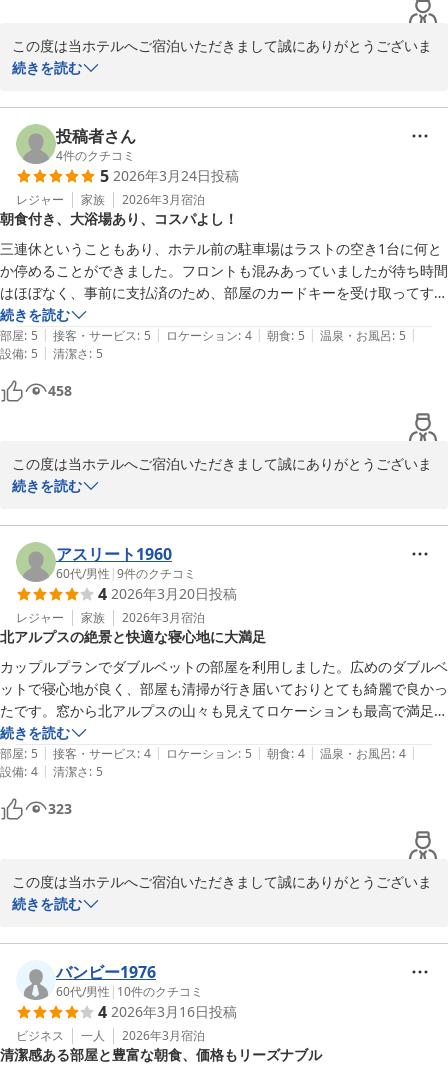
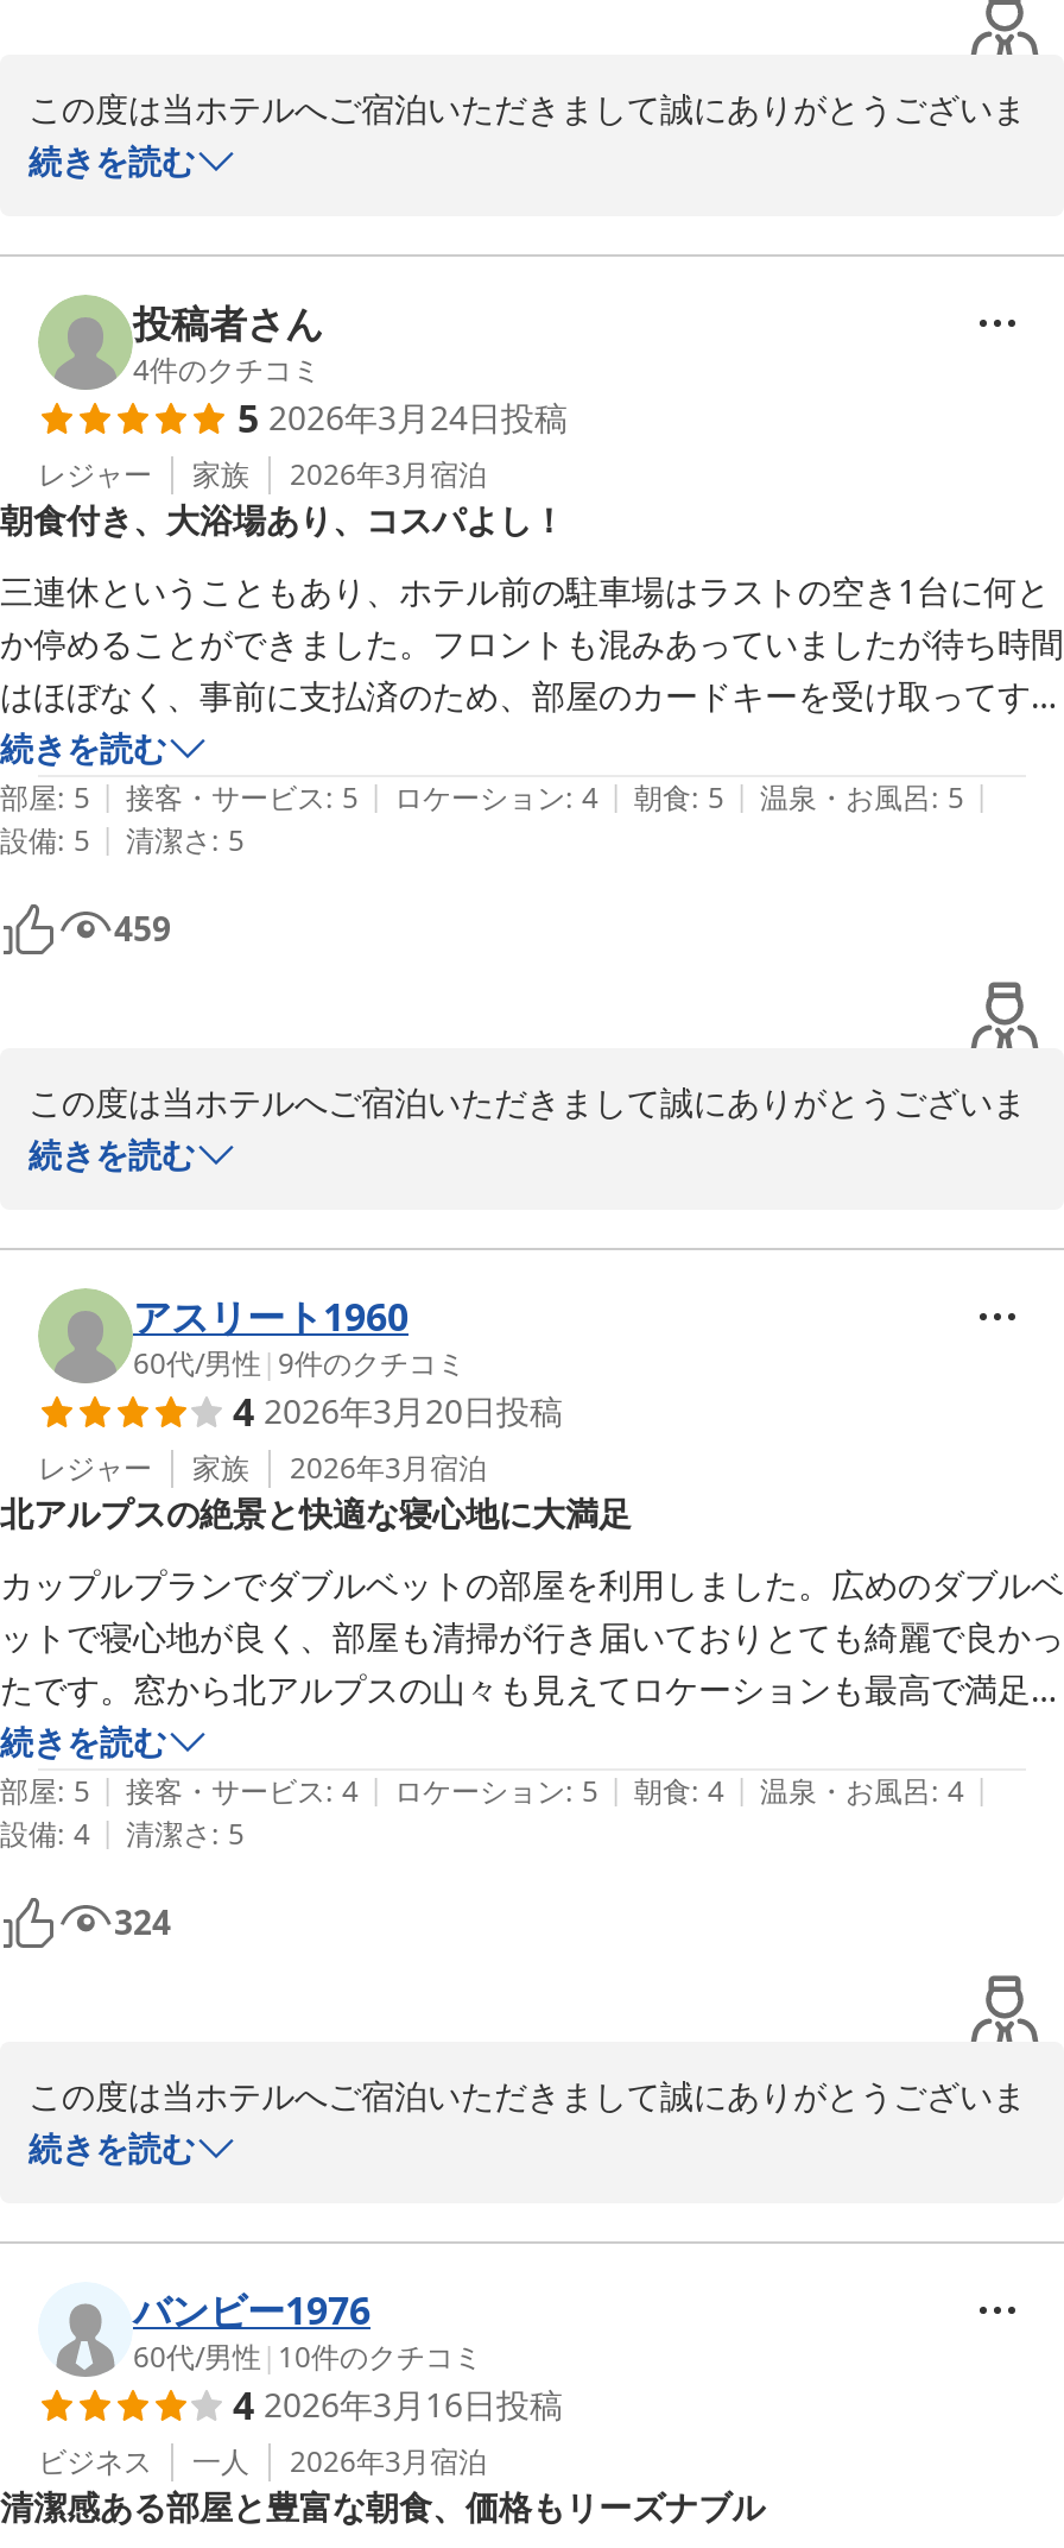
[48,381,72,400] 458 -> [114,906,171,951] 459
[48,799,72,818] 323 -> [114,1899,171,1944] 324

